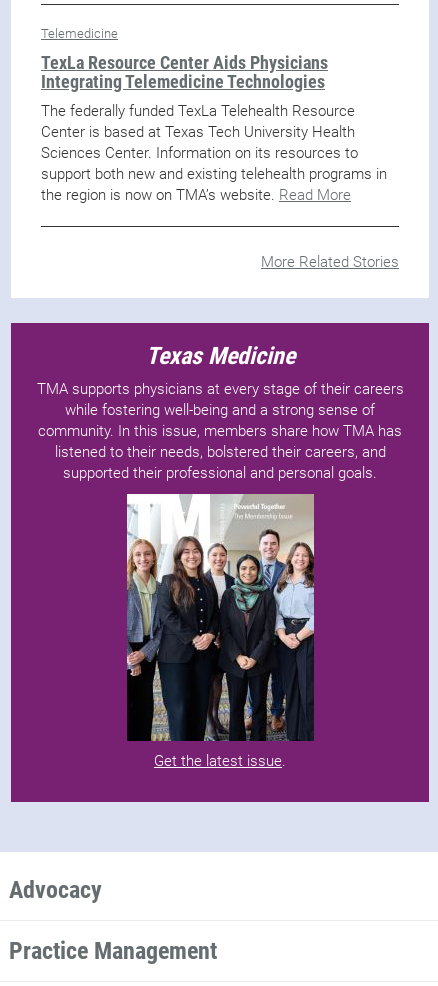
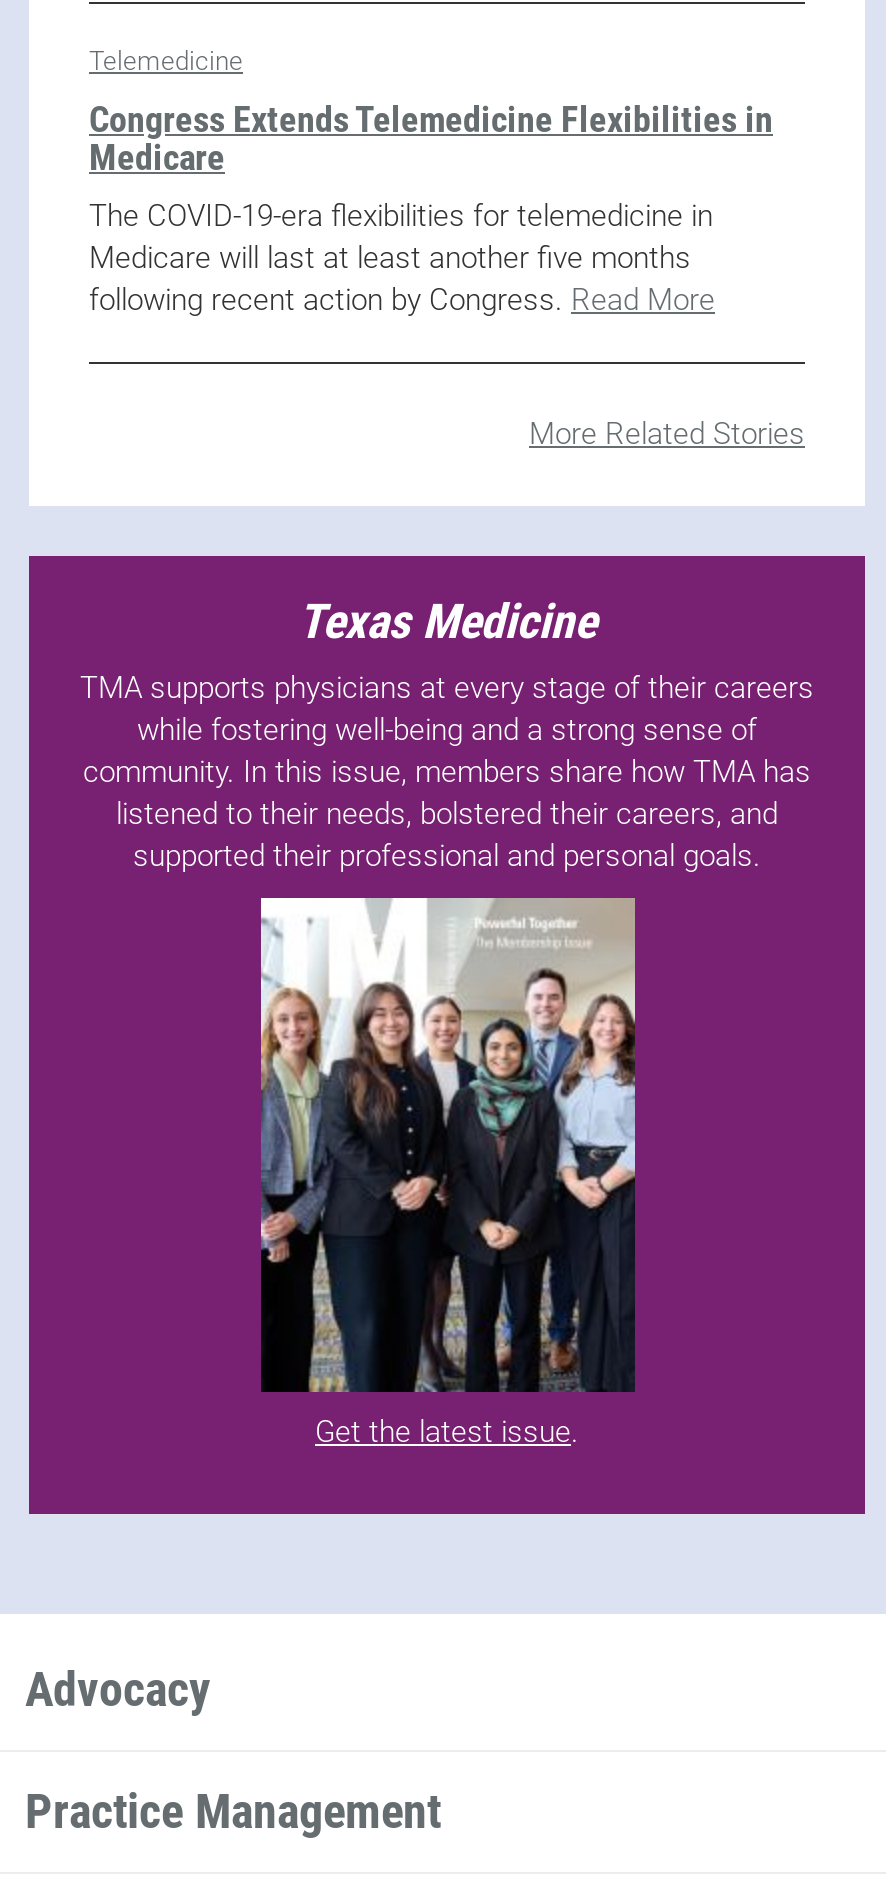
[41,52,328,92] TexLa Resource Center Aids Physicians | Integrating Telemedicine Technologies -> [89,98,773,178] Congress Extends Telemedicine Flexibilities in | Medicare
[41,102,387,204] The federally funded TexLa Telehealth Resource | Center is based at Texas Tech University Health | Sciences Center. Information on its resources to | support both new and existing telehealth programs in | the region is now on TMA’s website. Read More -> [89,198,715,318] The COVID-19-era flexibilities for telemedicine in | Medicare will last at least another five months | following recent action by Congress. Read More

